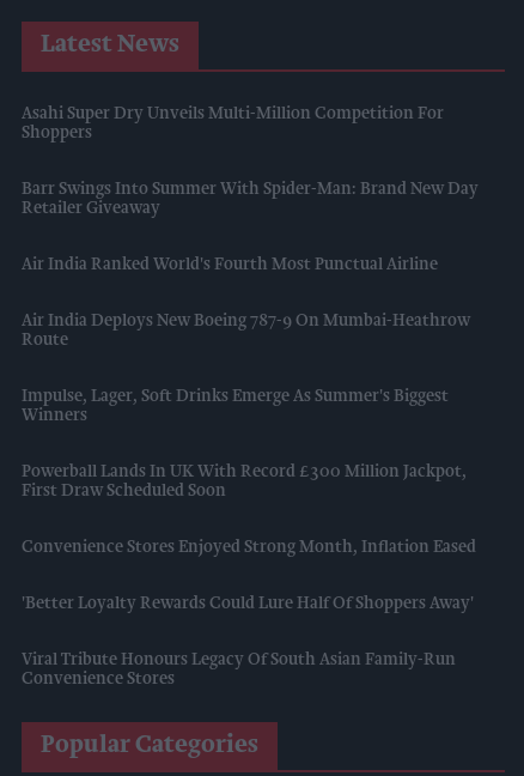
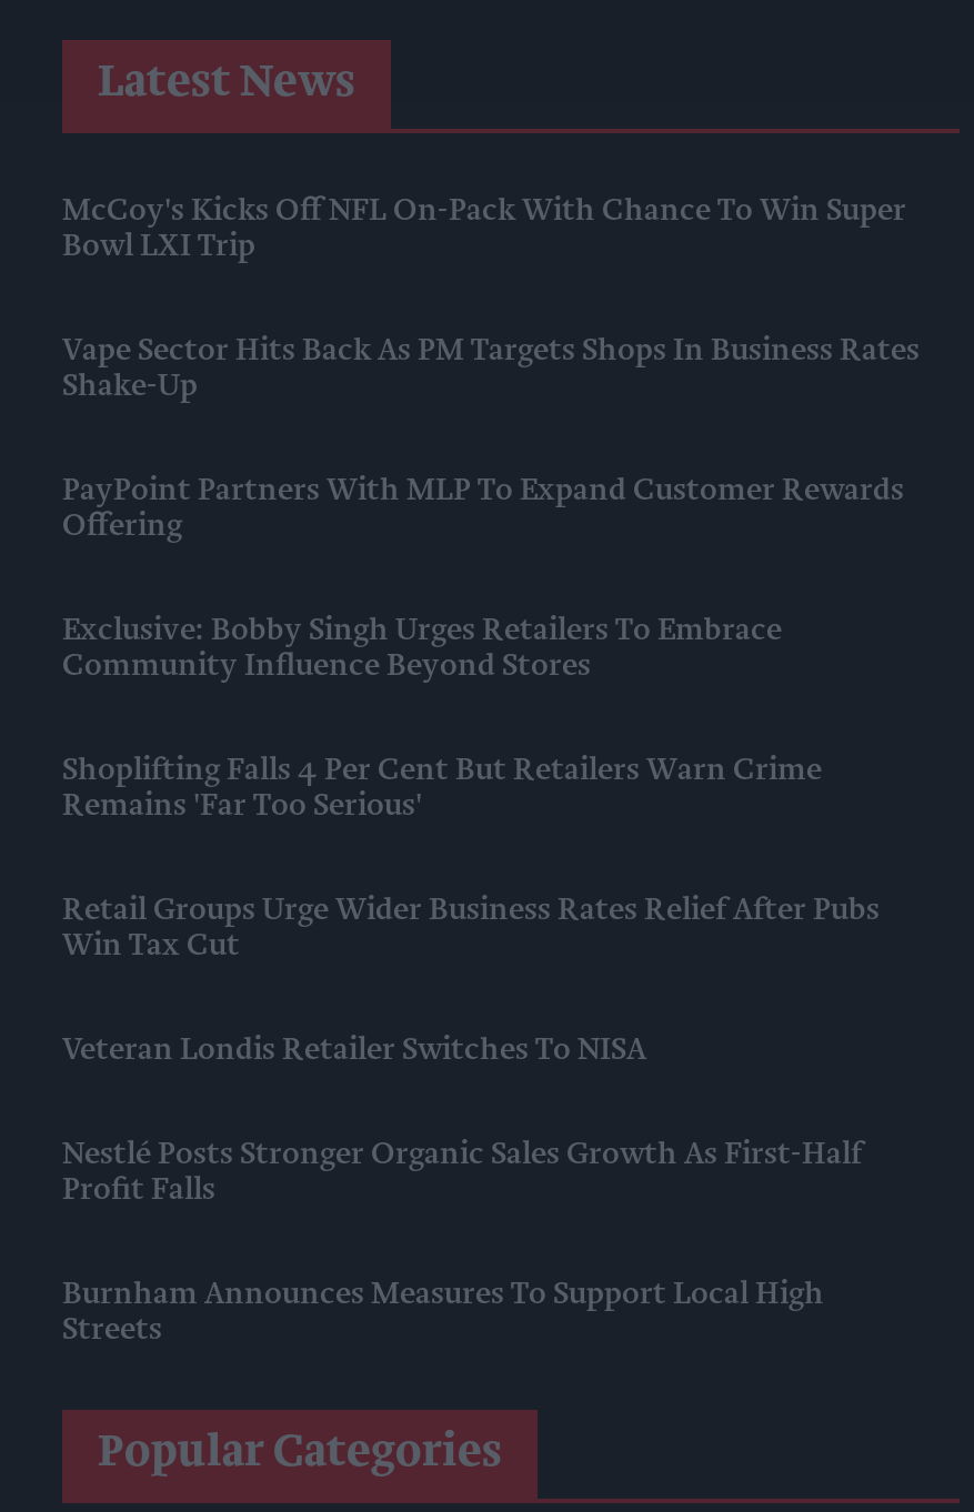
[22,105,444,141] Asahi Super Dry Unveils Multi-Million Competition For | Shoppers -> [62,196,906,263] McCoy's Kicks Off NFL On-Pack With Chance To Win Super | Bowl LXI Trip
[22,181,479,217] Barr Swings Into Summer With Spider-Man: Brand New Day | Retailer Giveaway -> [62,336,920,403] Vape Sector Hits Back As PM Targets Shops In Business Rates | Shake-Up
[22,256,438,273] Air India Ranked World's Fourth Most Punctual Airline -> [62,476,904,542] PayPoint Partners With MLP To Expand Customer Rewards | Offering
[22,312,470,348] Air India Deploys New Boeing 787-9 On Mumbai-Heathrow | Route -> [62,616,782,682] Exclusive: Bobby Singh Urges Retailers To Embrace | Community Influence Beyond Stores
[22,388,449,424] Impulse, Lager, Soft Drinks Emerge As Summer's Biggest | Winners -> [62,756,822,822] Shoplifting Falls 4 Per Cent But Retailers Warn Crime | Remains 'far Too Serious'
[22,463,467,499] Powerball Lands In UK With Record £300 Million Jackpot, | First Draw Scheduled Soon -> [62,895,880,962] Retail Groups Urge Wider Business Rates Relief After Pubs | Win Tax Cut
[22,539,476,555] Convenience Stores Enjoyed Strong Month, Inflation Eased -> [62,1035,646,1066] Veteran Londis Retailer Switches To NISA
[22,595,474,612] 'Better Loyalty Rewards Could Lure Half Of Shoppers Away' -> [62,1140,862,1206] Nestlé Posts Stronger Organic Sales Growth As First-Half | Profit Falls
[22,651,456,687] Viral Tribute Honours Legacy Of South Asian Family-Run | Convenience Stores -> [62,1280,824,1346] Burnham Announces Measures To Support Local High | Streets

